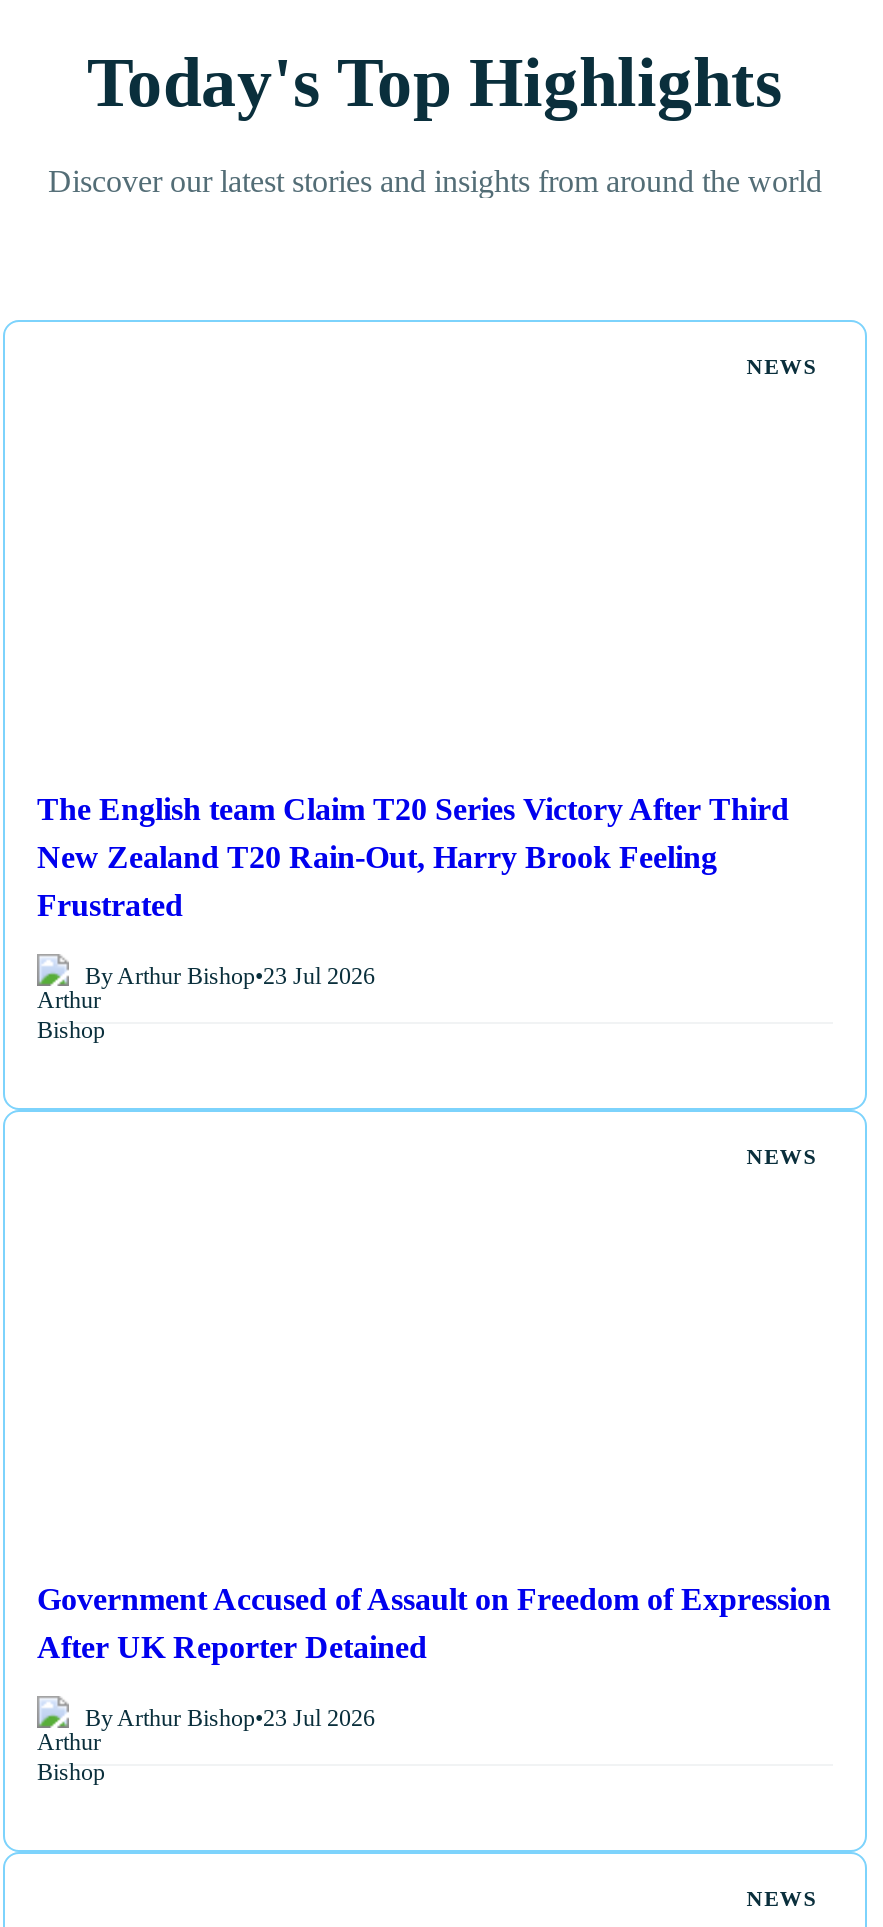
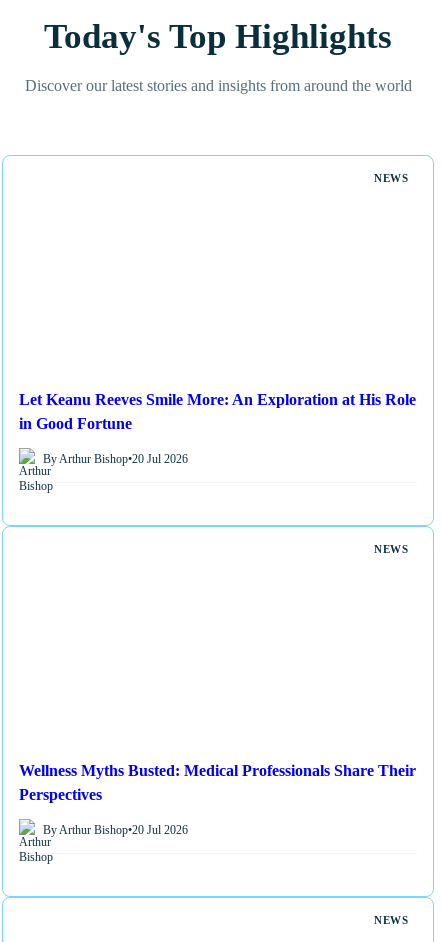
[37,791,789,921] The English team Claim T20 Series Victory After Third | New Zealand T20 Rain-Out, Harry Brook Feeling | Frustrated -> [19,390,416,431] Let Keanu Reeves Smile More: An Exploration at His Role | in Good Fortune
[85,962,375,990] By Arthur Bishop•23 Jul 2026 -> [43,452,188,466] By Arthur Bishop•20 Jul 2026
[37,1581,831,1663] Government Accused of Assault on Freedom of Expression | After UK Reporter Detained -> [19,761,416,802] Wellness Myths Busted: Medical Professionals Share Their | Perspectives
[85,1704,375,1732] By Arthur Bishop•23 Jul 2026 -> [43,823,188,837] By Arthur Bishop•20 Jul 2026

